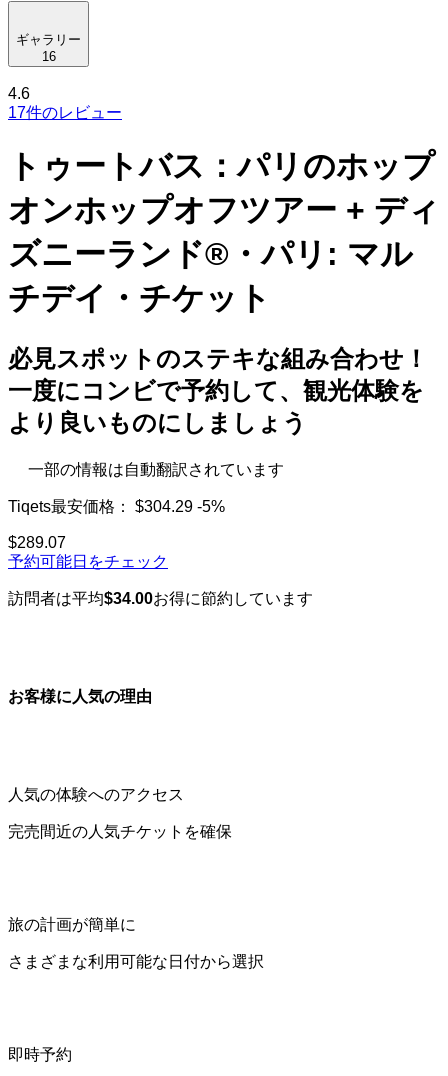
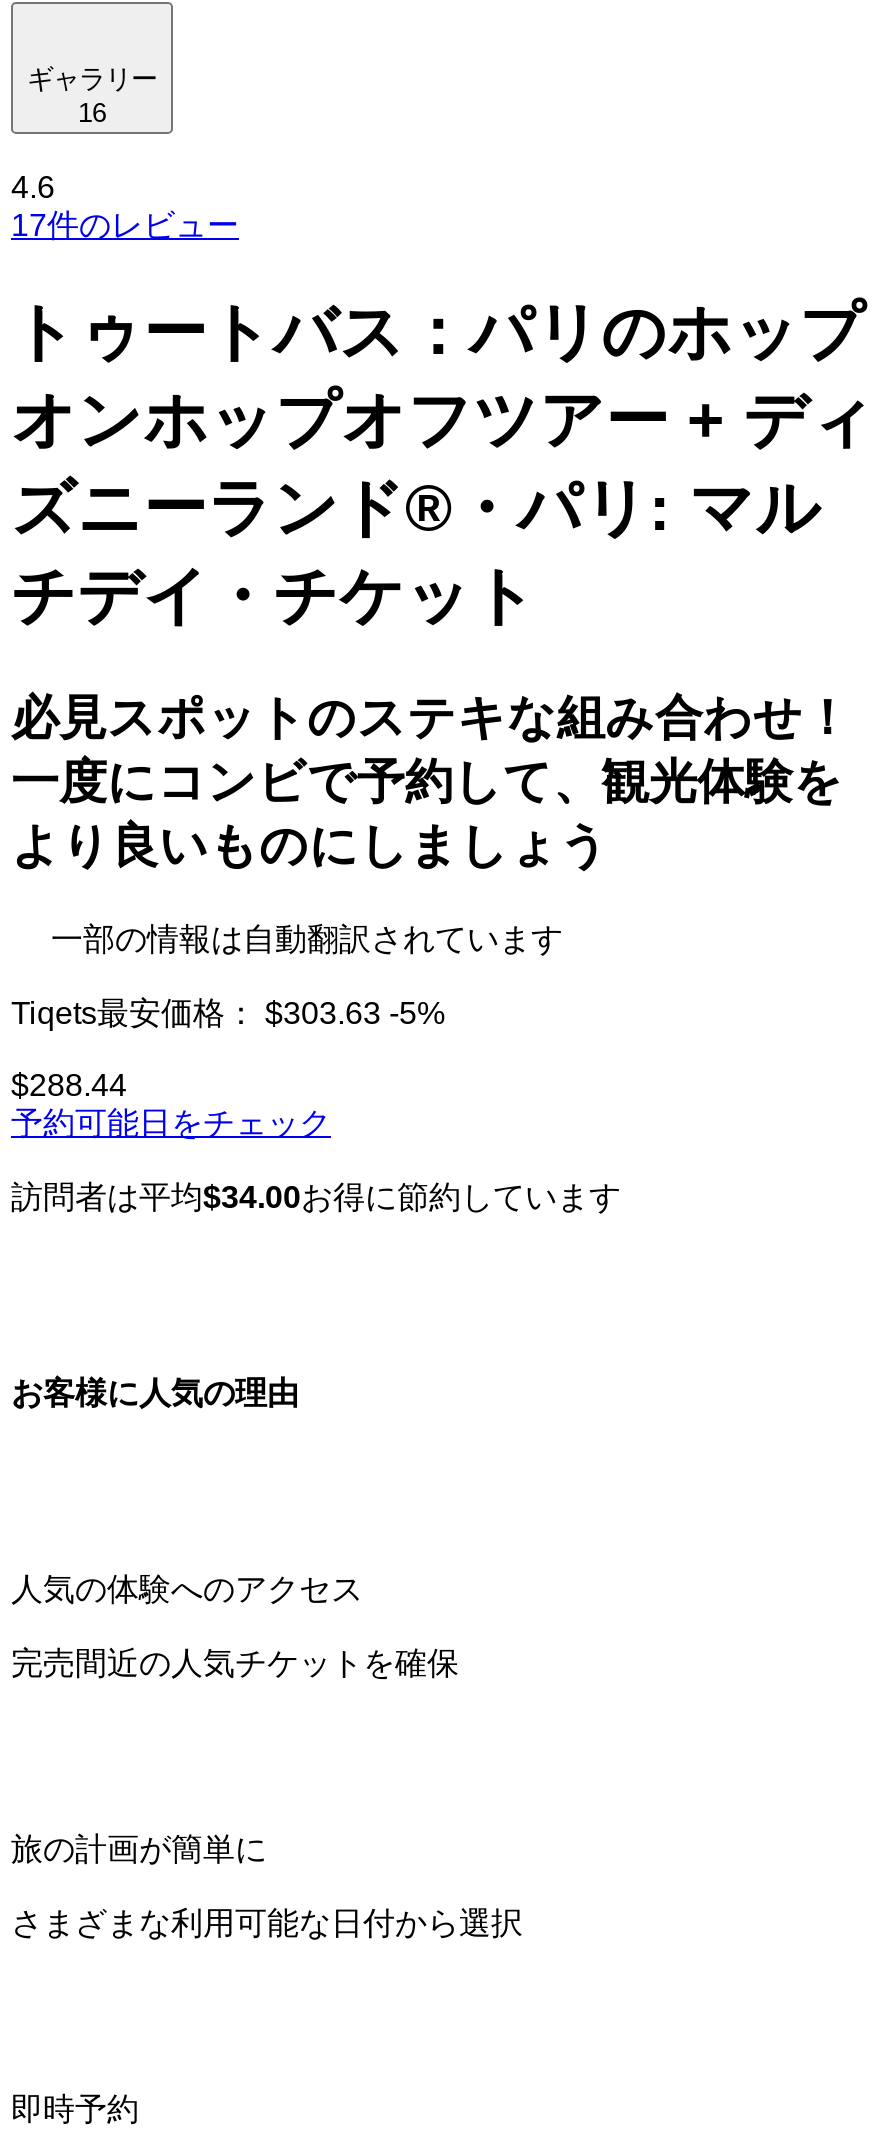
[8,498,225,515] Tiqets最安価格：$304.29 -5% -> [11,996,445,1030] Tiqets最安価格：$303.63 -5%
[8,534,66,551] $289.07 -> [11,1068,127,1102] $288.44

